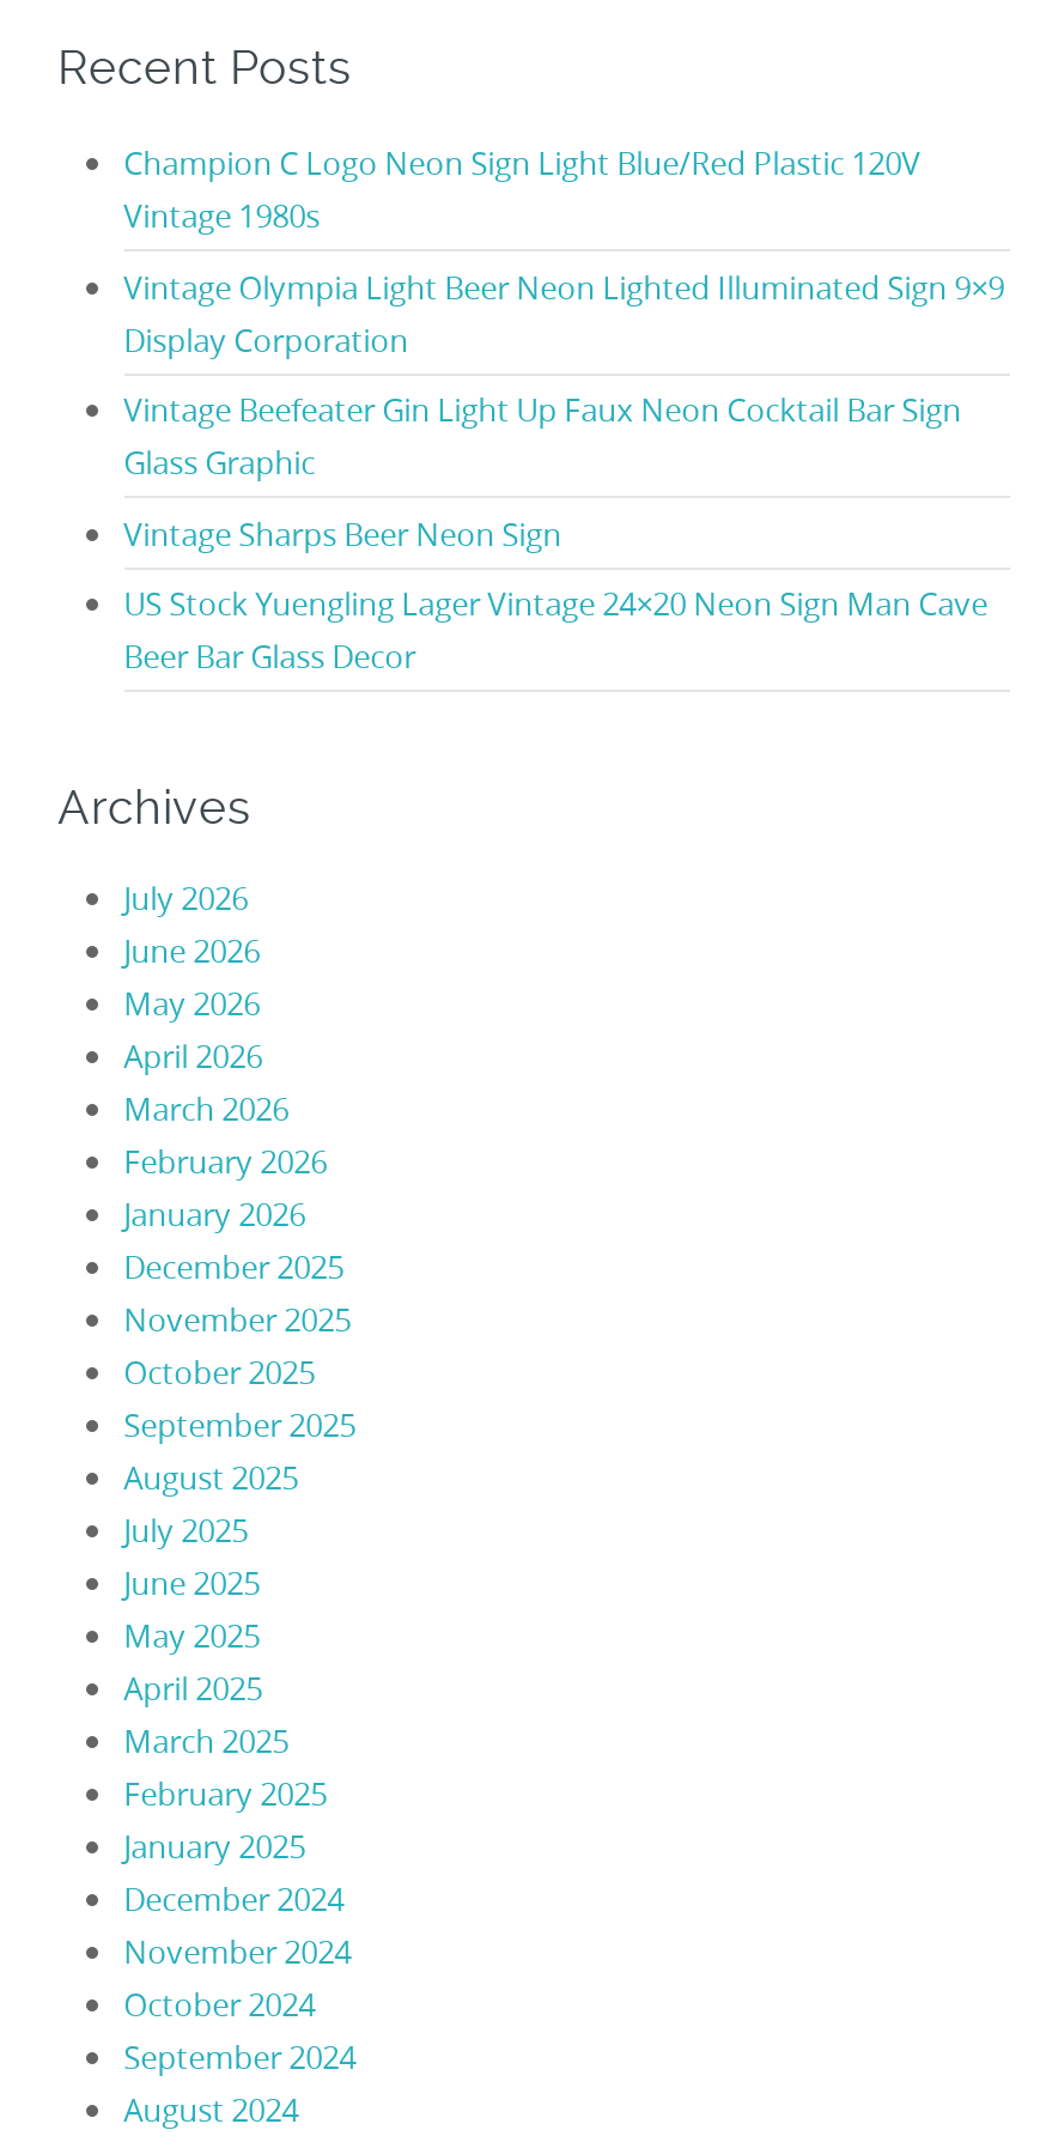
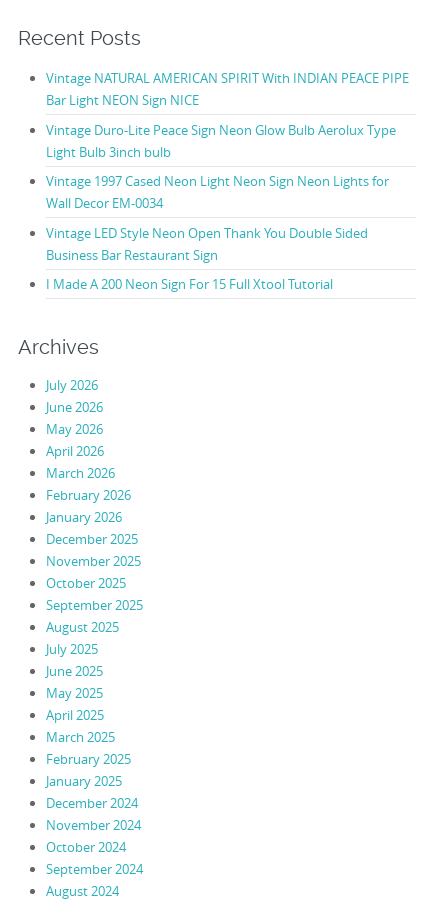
[124,142,921,237] Champion C Logo Neon Sign Light Blue/Red Plastic 120V | Vintage 1980s -> [46,69,409,109] Vintage NATURAL AMERICAN SPIRIT With INDIAN PEACE PIPE | Bar Light NEON Sign NICE
[124,265,1004,361] Vintage Olympia Light Beer Neon Lighted Illuminated Sign 9×9 | Display Corporation -> [46,121,396,161] Vintage Duro-Lite Peace Sign Neon Glow Bulb Aerolux Type | Light Bulb 3inch bulb
[124,388,961,484] Vintage Beefeater Gin Light Up Faux Neon Cocktail Bar Sign | Glass Graphic -> [46,172,389,212] Vintage 1997 Cased Neon Light Neon Sign Neon Lights for | Wall Decor EM-0034
[124,511,562,555] Vintage Sharps Beer Neon Sign -> [46,224,368,264] Vintage LED Style Neon Open Thank You Double Sided | Business Bar Restaurant Sign
[124,582,988,678] US Stock Yuengling Lager Vintage 24×20 Neon Sign Man Cave | Beer Bar Glass Decor -> [46,275,333,293] I Made A 200 Neon Sign For 15 Full Xtool Tutorial

